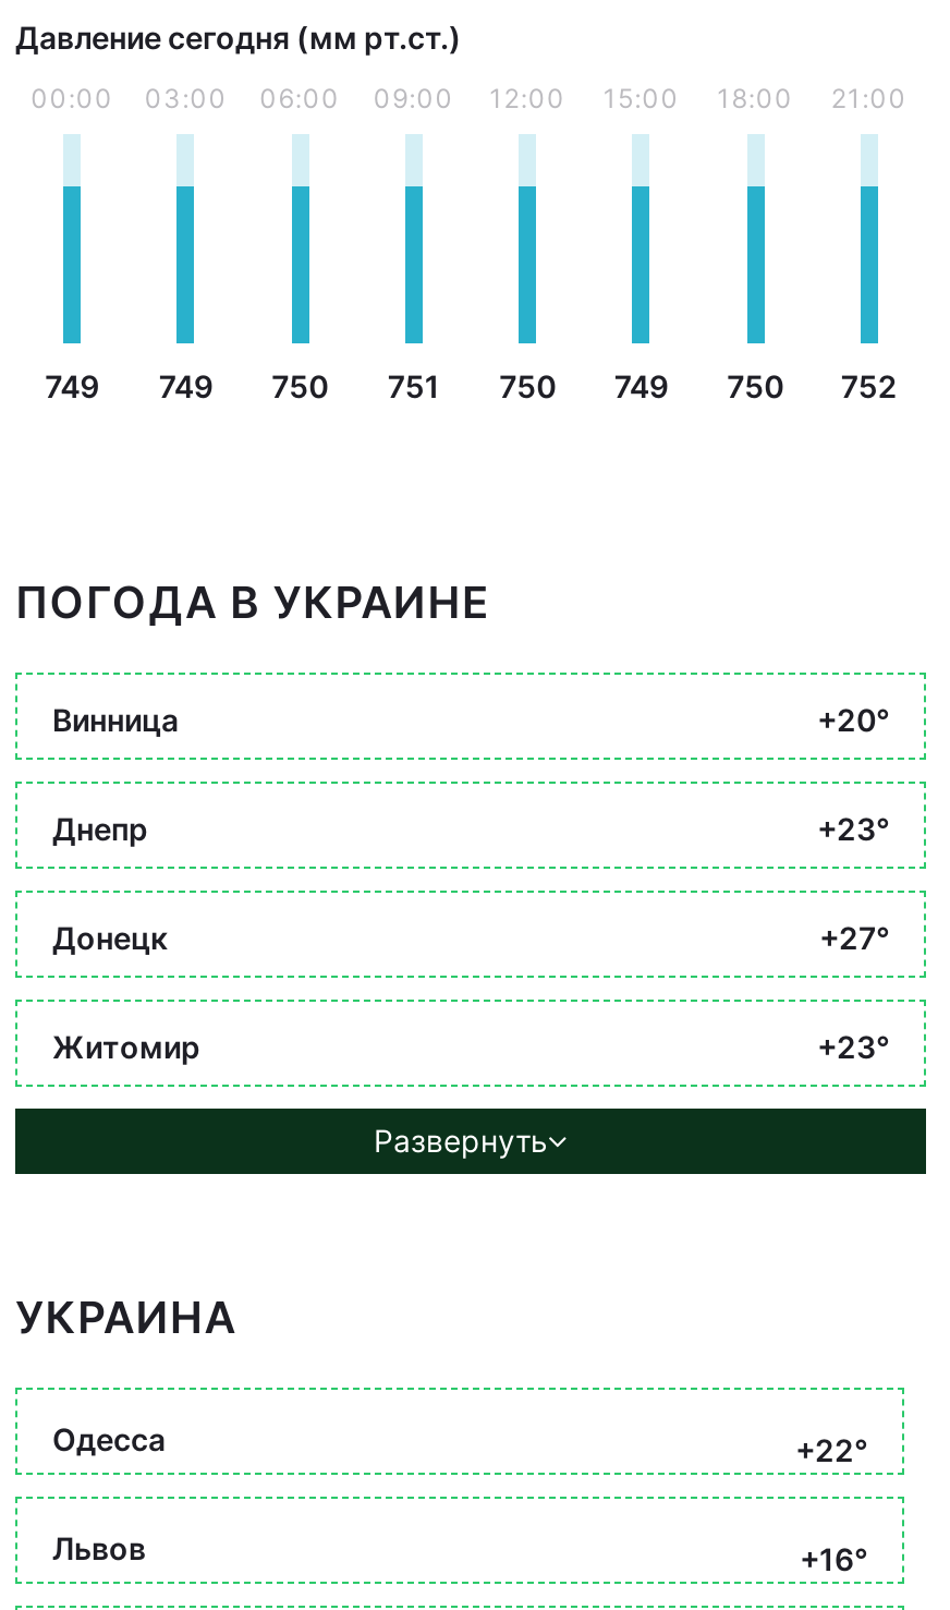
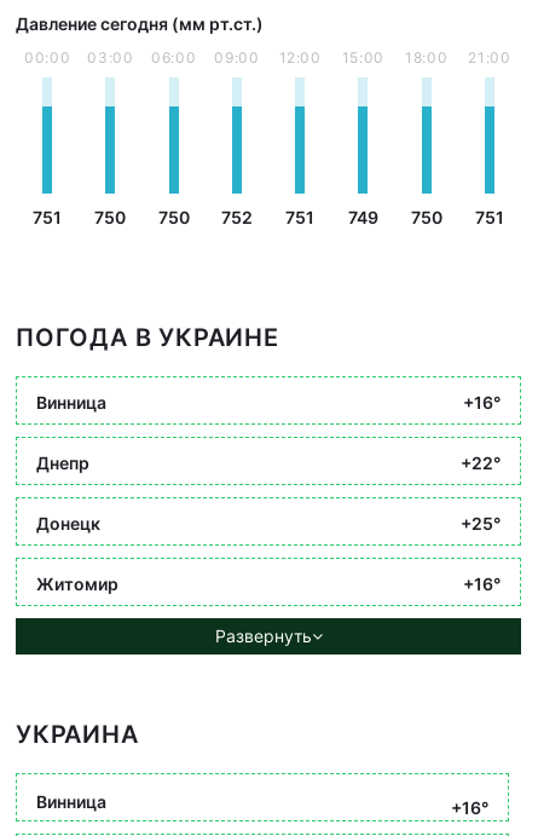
[45,367,99,404] 749 -> [33,207,62,227] 751
[159,367,213,404] 749 -> [95,207,126,227] 750
[388,367,440,404] 751 -> [221,207,253,227] 752
[499,367,556,404] 750 -> [285,207,314,227] 751
[841,367,897,404] 752 -> [475,207,504,227] 751
[817,700,889,737] +20° -> [463,391,501,412] +16°
[817,809,889,846] +23° -> [461,452,501,472] +22°
[819,918,889,955] +27° -> [461,512,501,533] +25°
[817,1027,889,1064] +23° -> [463,573,501,593] +16°
[52,1419,867,1565] Одесса | +22° | Львов -> [36,791,106,811] Винница

